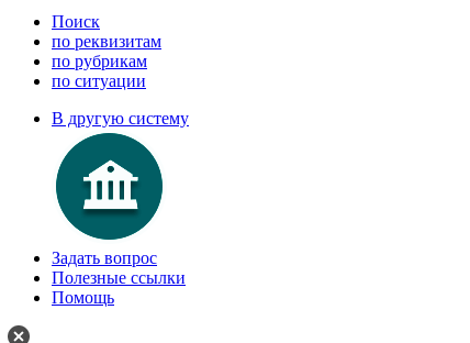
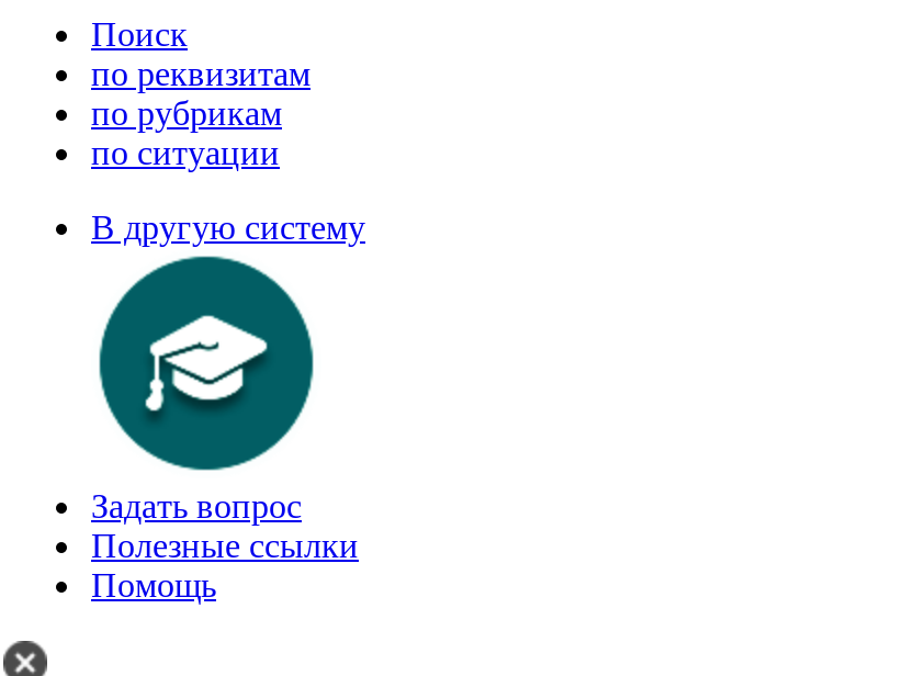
[79,159,138,213] [image] -> [144,312,267,413] [image]

